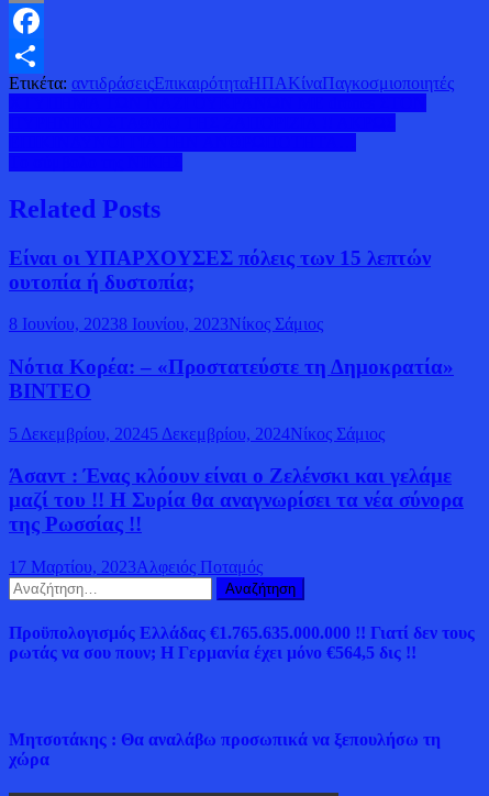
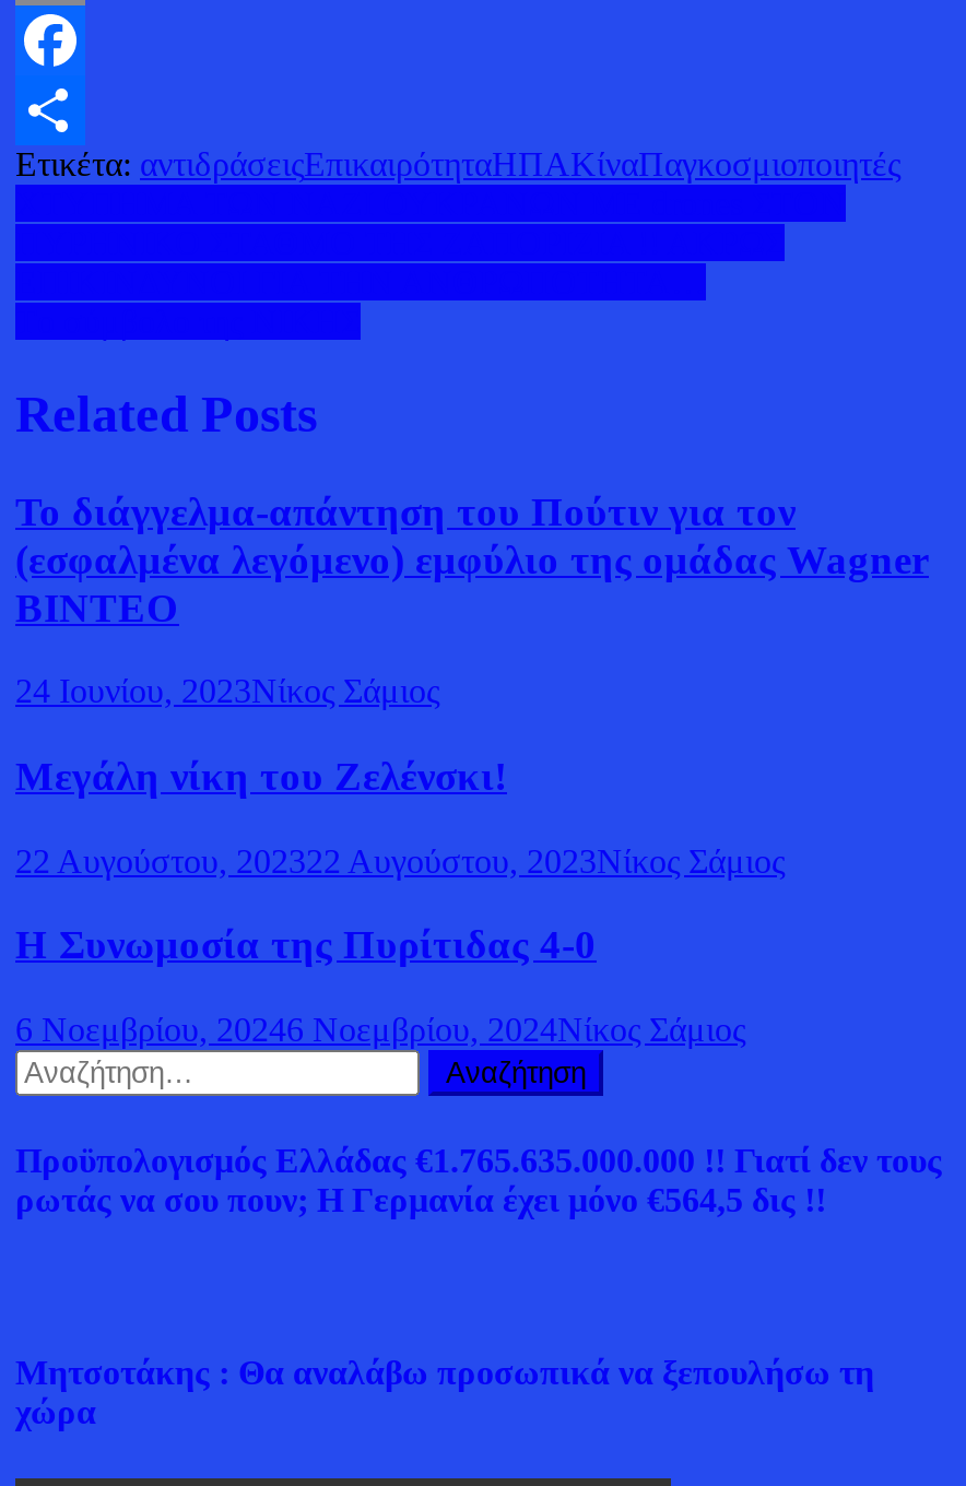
[9,246,431,293] Είναι οι ΥΠΑΡΧΟΥΣΕΣ πόλεις των 15 λεπτών | ουτοπία ή δυστοπία; -> [15,487,929,629] Το διάγγελμα-απάντηση του Πούτιν για τον | (εσφαλμένα λεγόμενο) εμφύλιο της ομάδας Wagner | BINTEO
[9,315,323,333] 8 Ιουνίου, 20238 Ιουνίου, 2023Νίκος Σάμιος -> [15,672,439,710] 24 Ιουνίου, 2023Νίκος Σάμιος
[9,355,454,402] Νότια Κορέα: – «Προστατεύστε τη Δημοκρατία» | ΒΙΝΤΕΟ -> [15,753,507,799] Μεγάλη νίκη του Ζελένσκι!
[9,424,385,443] 5 Δεκεμβρίου, 20245 Δεκεμβρίου, 2024Νίκος Σάμιος -> [15,842,785,879] 22 Αυγούστου, 202322 Αυγούστου, 2023Νίκος Σάμιος
[9,464,464,536] Άσαντ : Ένας κλόουν είναι ο Ζελένσκι και γελάμε | μαζί του !! Η Συρία θα αναγνωρίσει τα νέα σύνορα | της Ρωσσίας !! -> [15,922,597,968] Η Συνωμοσία της Πυρίτιδας 4-0
[9,558,263,576] 17 Μαρτίου, 2023Αλφειός Ποταμός -> [15,1011,745,1048] 6 Νοεμβρίου, 20246 Νοεμβρίου, 2024Νίκος Σάμιος

